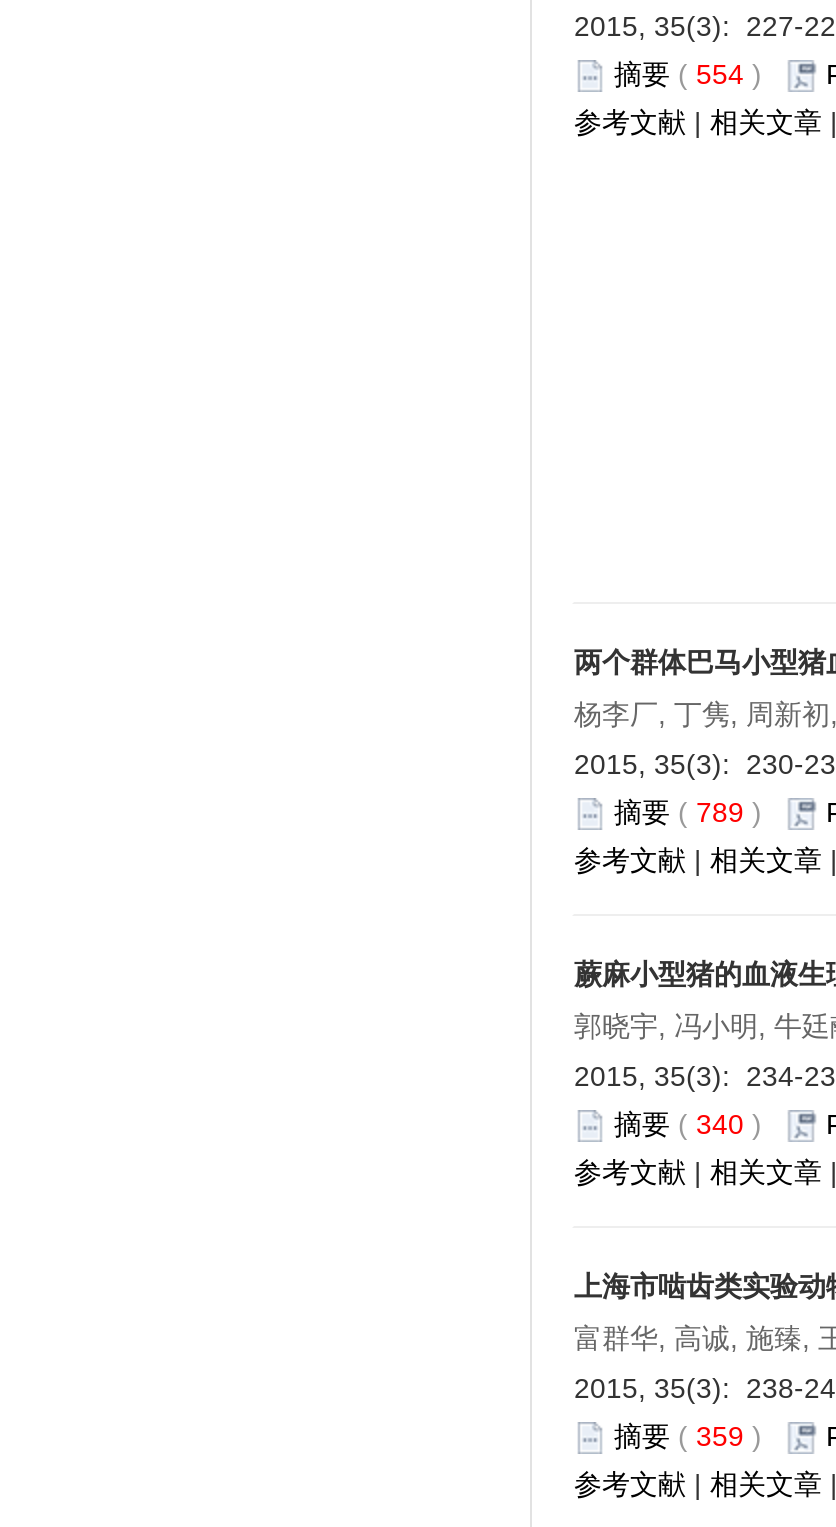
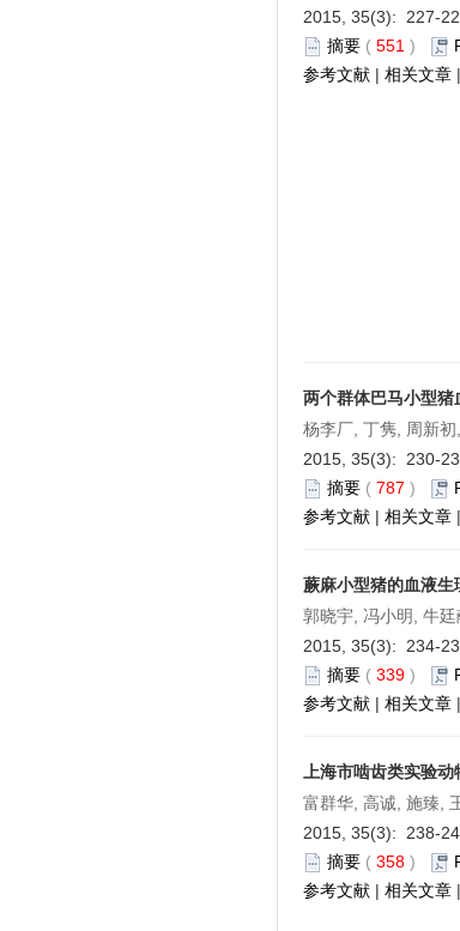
[614,57,786,89] 摘要(554) -> [327,35,430,55] 摘要(551)
[614,796,786,828] 摘要(789) -> [327,478,430,497] 摘要(787)
[614,1108,786,1140] 摘要(340) -> [327,665,430,684] 摘要(339)
[614,1420,786,1452] 摘要(359) -> [327,852,430,871] 摘要(358)

